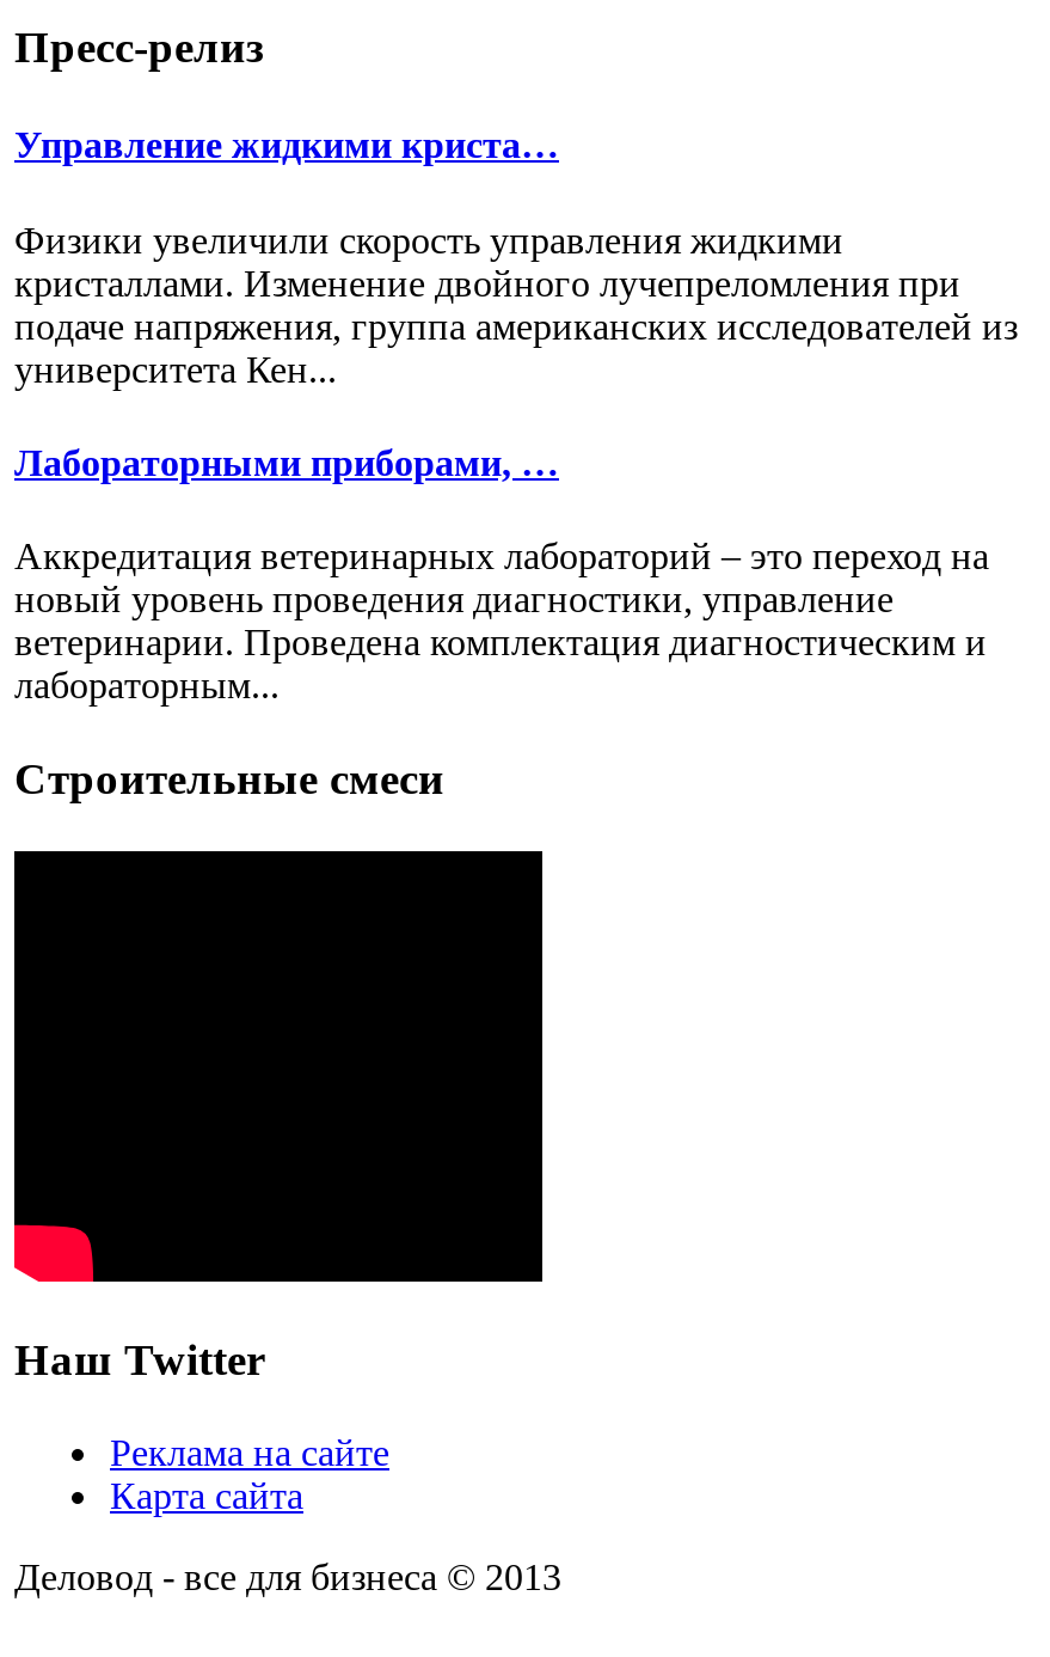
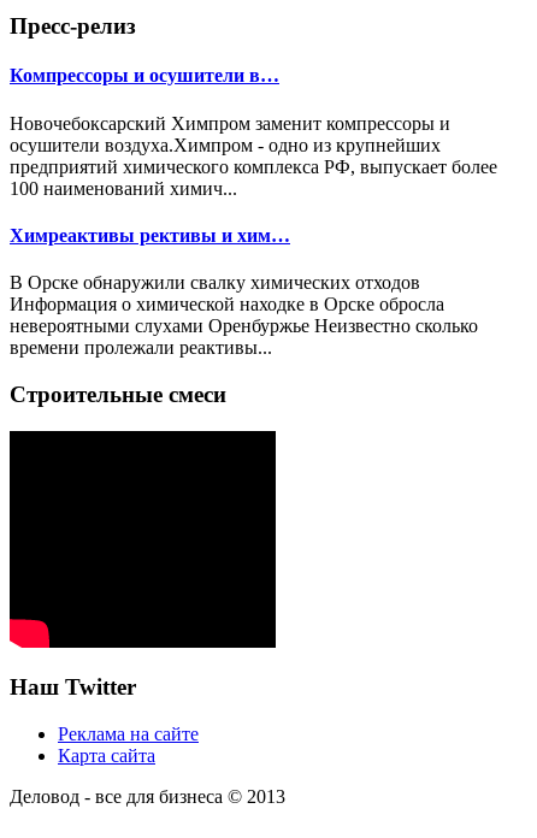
[14,125,559,166] Управление жидкими криста… -> [10,65,279,86] Компрессоры и осушители в…
[14,219,1018,389] Физики увеличили скорость управления жидкими | кристаллами. Изменение двойного лучепреломления при | подаче напряжения, группа американских исследователей из | университета Кен... -> [10,113,497,198] Новочебоксарский Химпром заменит компрессоры и | осушители воздуха.Химпром - одно из крупнейших | предприятий химического комплекса РФ, выпускает более | 100 наименований химич...
[14,442,559,483] Лабораторными приборами, … -> [10,225,290,245] Химреактивы рективы и хим…
[14,536,989,706] Аккредитация ветеринарных лабораторий – это переход на | новый уровень проведения диагностики, управление | ветеринарии. Проведена комплектация диагностическим и | лабораторным... -> [10,272,478,358] В Орске обнаружили свалку химических отходов | Информация о химической находке в Орске обросла | невероятными слухами Оренбуржье Неизвестно сколько | времени пролежали реактивы...

